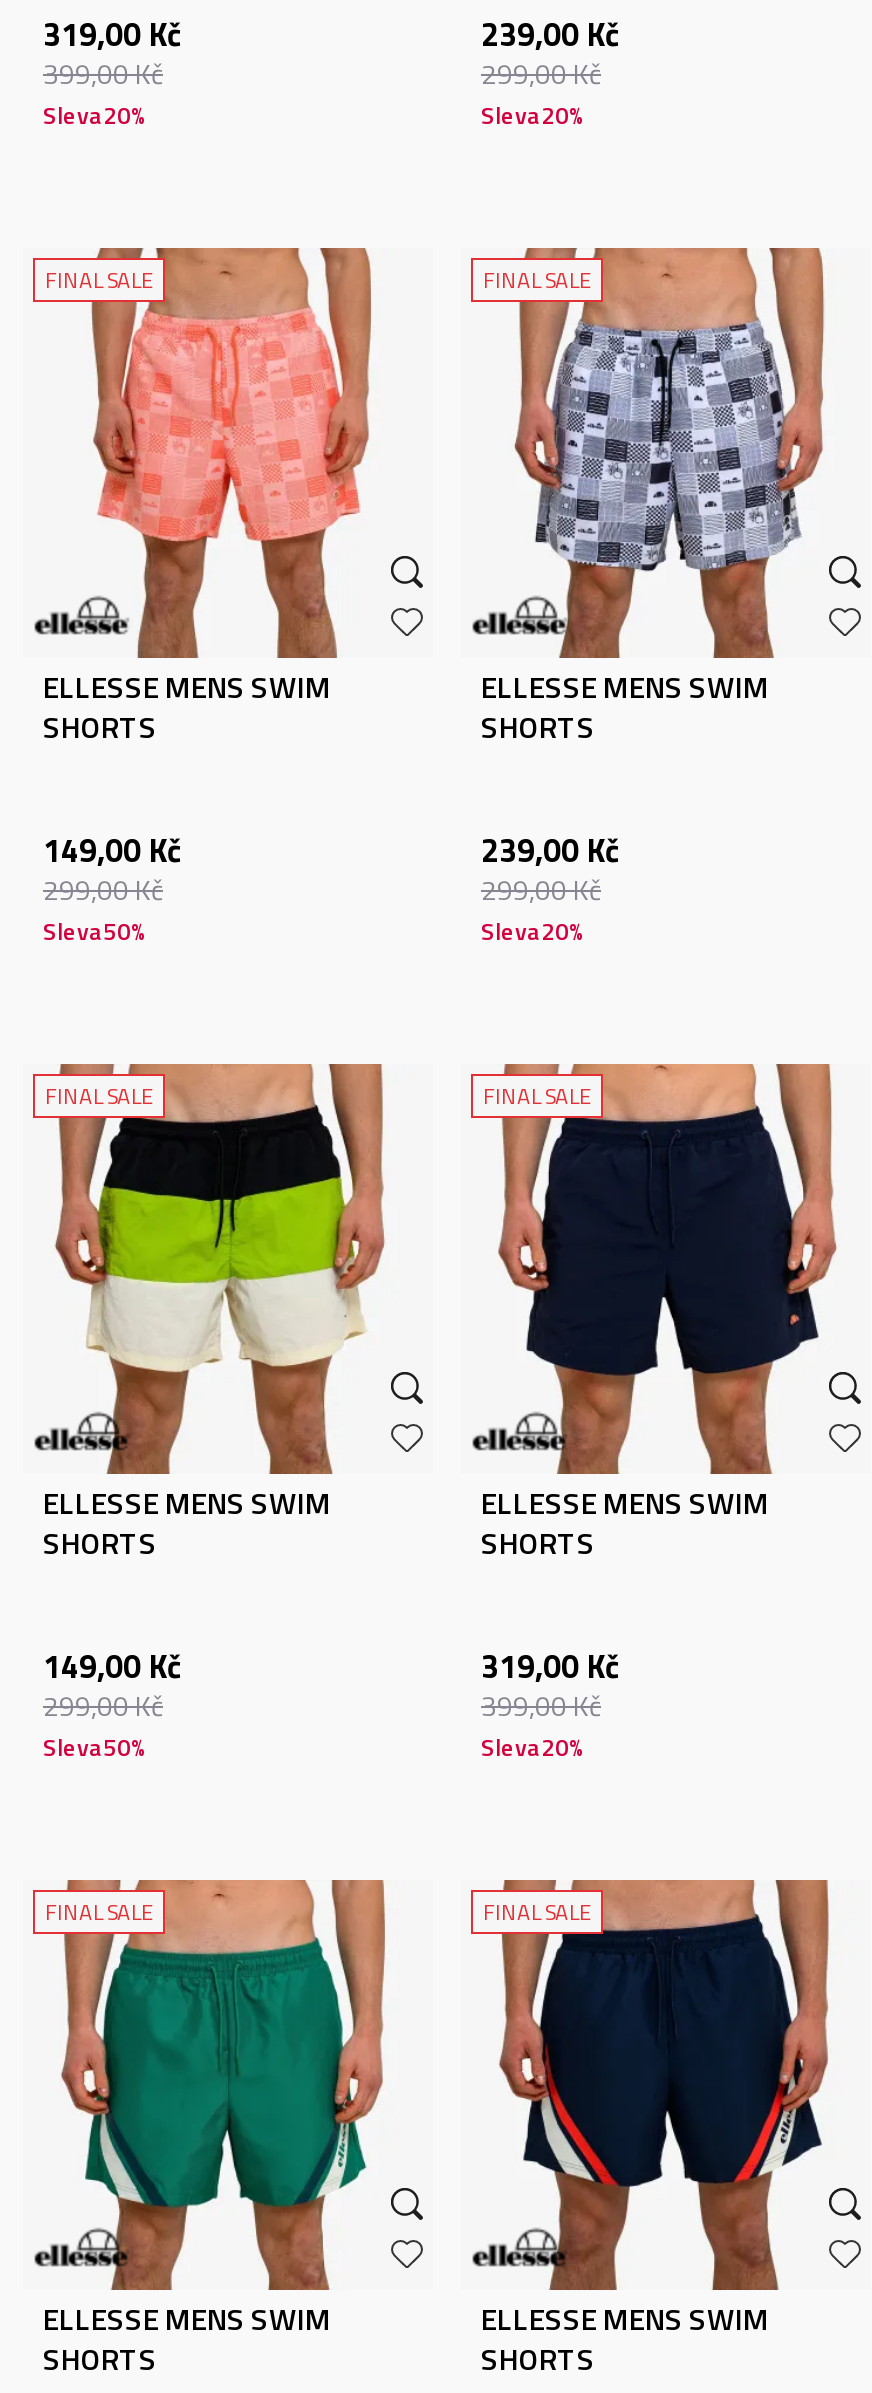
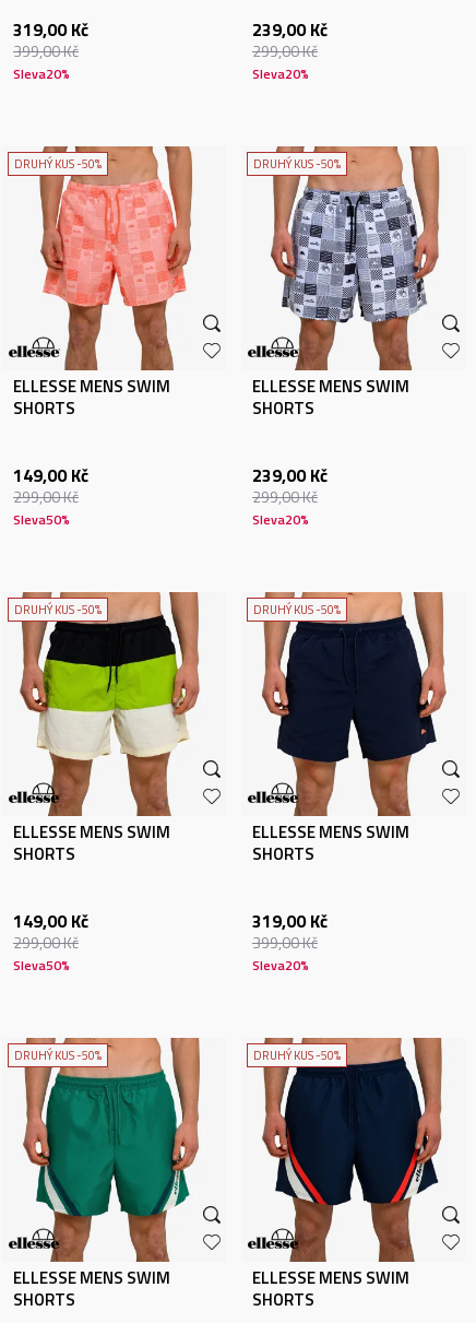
[45,264,153,296] FINAL SALE -> [14,155,102,173] DRUHÝ KUS -50%
[483,264,591,296] FINAL SALE -> [253,155,341,173] DRUHÝ KUS -50%
[45,1080,153,1112] FINAL SALE -> [14,601,102,618] DRUHÝ KUS -50%
[483,1080,591,1112] FINAL SALE -> [253,601,341,618] DRUHÝ KUS -50%
[45,1896,153,1928] FINAL SALE -> [14,1047,102,1064] DRUHÝ KUS -50%
[483,1896,591,1928] FINAL SALE -> [253,1047,341,1064] DRUHÝ KUS -50%

